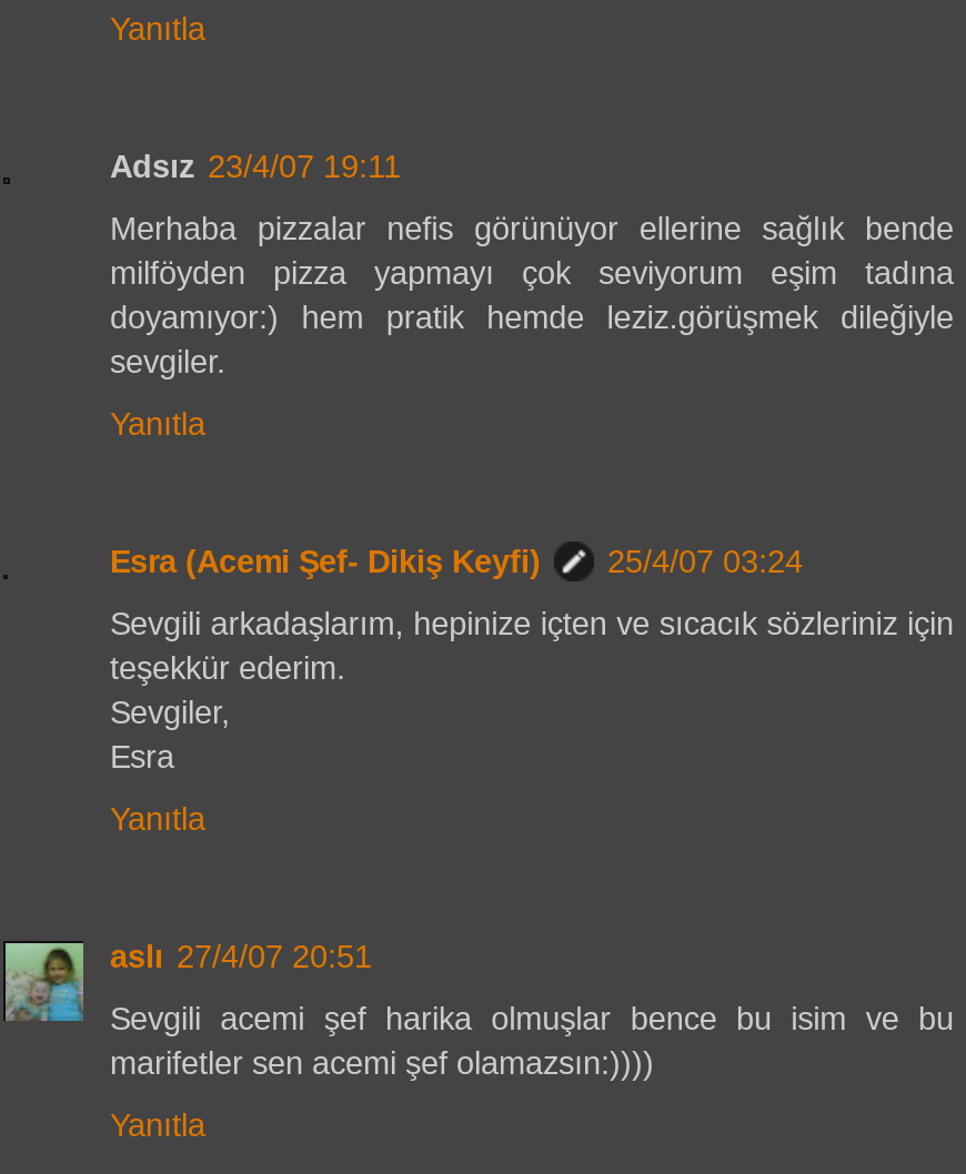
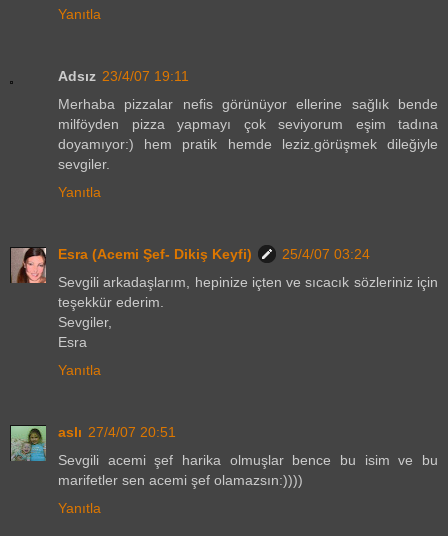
none -> [9,246,47,284] [image]

